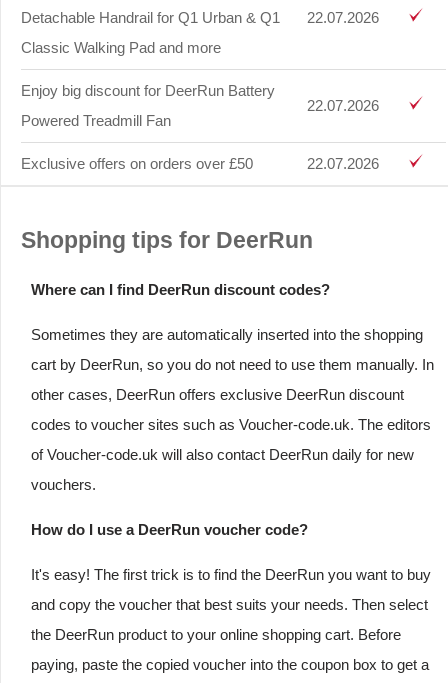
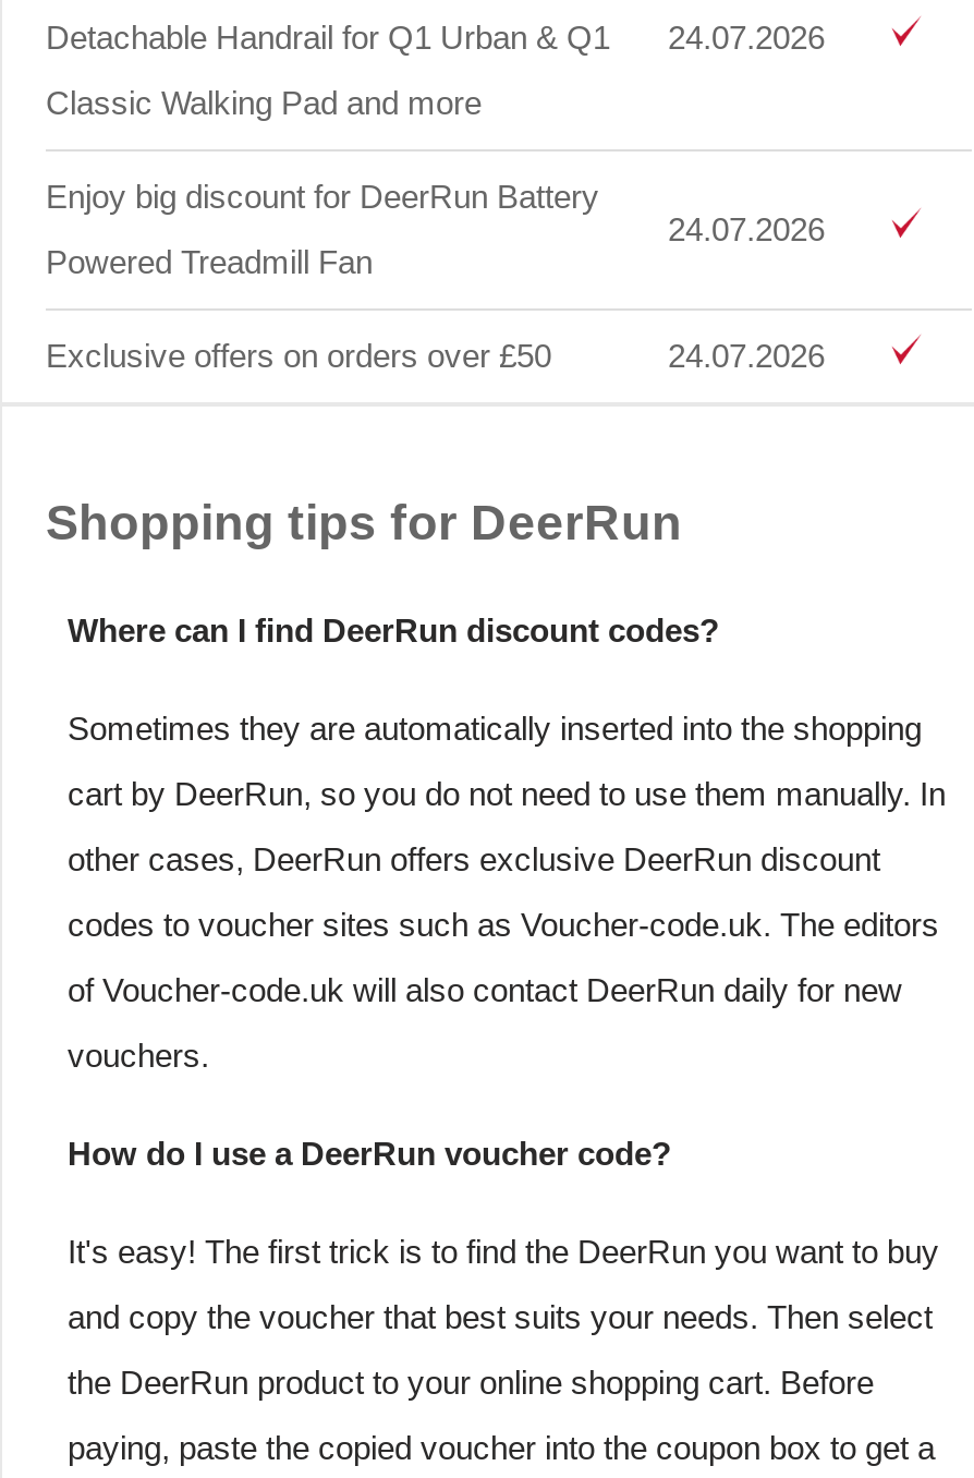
[21,9,378,26] Detachable Handrail for Q1 Urban & Q1 22.07.2026 -> [46,19,825,56] Detachable Handrail for Q1 Urban & Q1 24.07.2026
[306,97,378,114] 22.07.2026 -> [668,211,825,248] 24.07.2026
[306,155,378,172] 22.07.2026 -> [668,337,825,374] 24.07.2026

